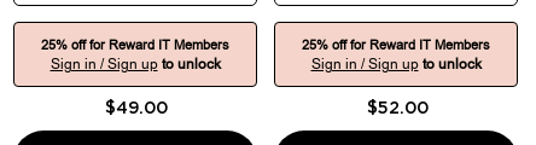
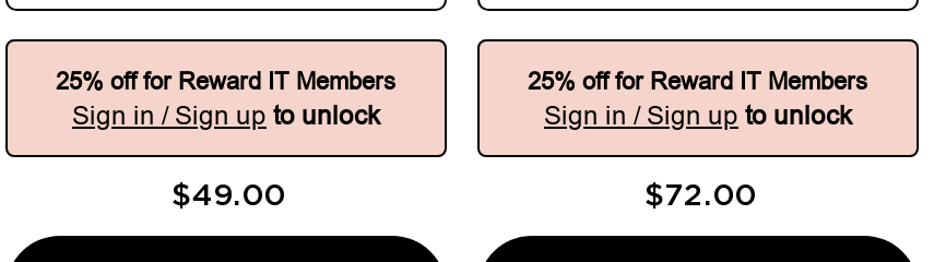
[366,101,428,118] $52.00 -> [645,182,756,213] $72.00

